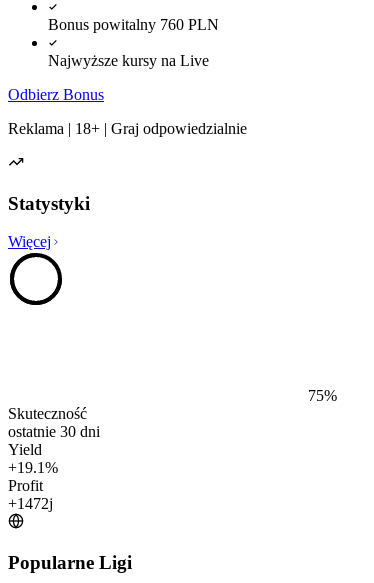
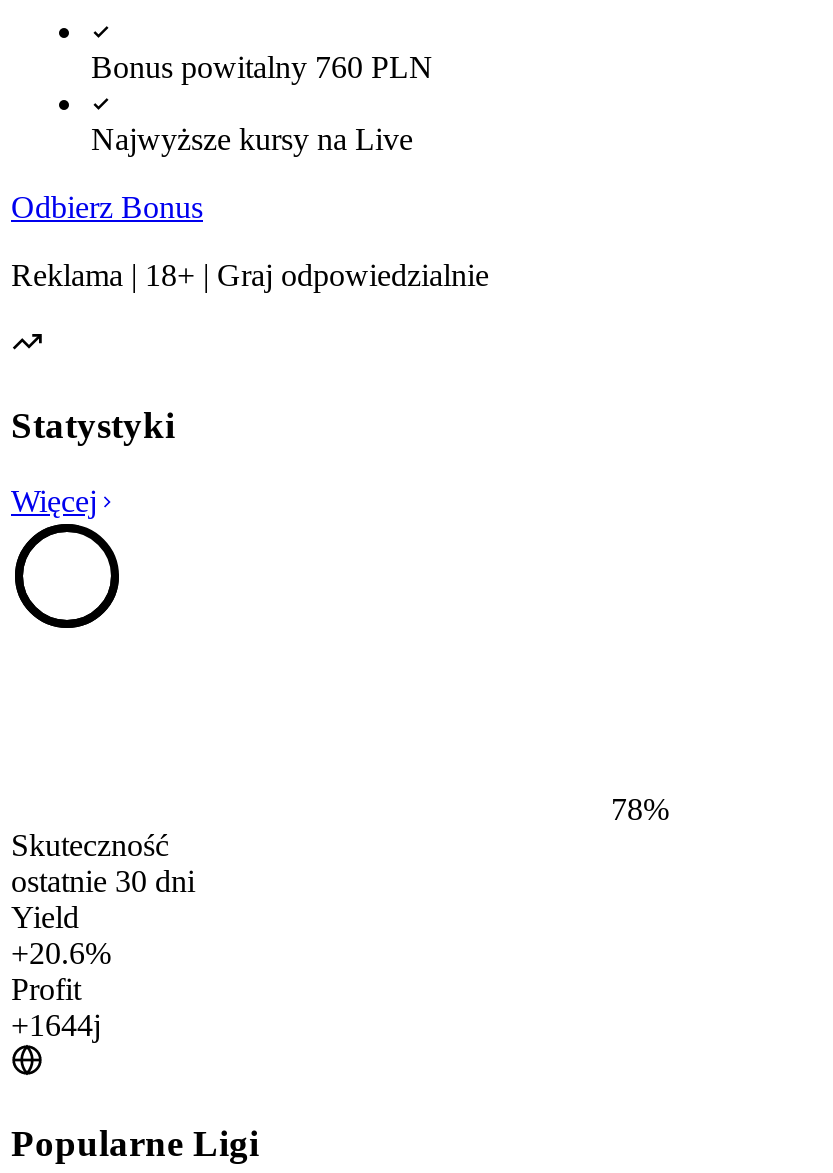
[308,387,337,404] 75% -> [611,792,669,826] 78%
[8,459,58,476] +19.1% -> [11,936,111,970] +20.6%
[8,495,53,512] +1472j -> [11,1008,101,1042] +1644j

